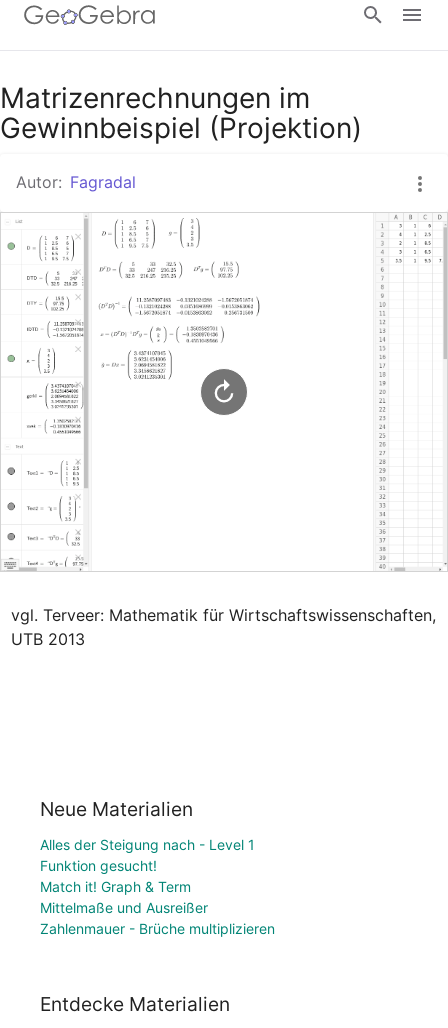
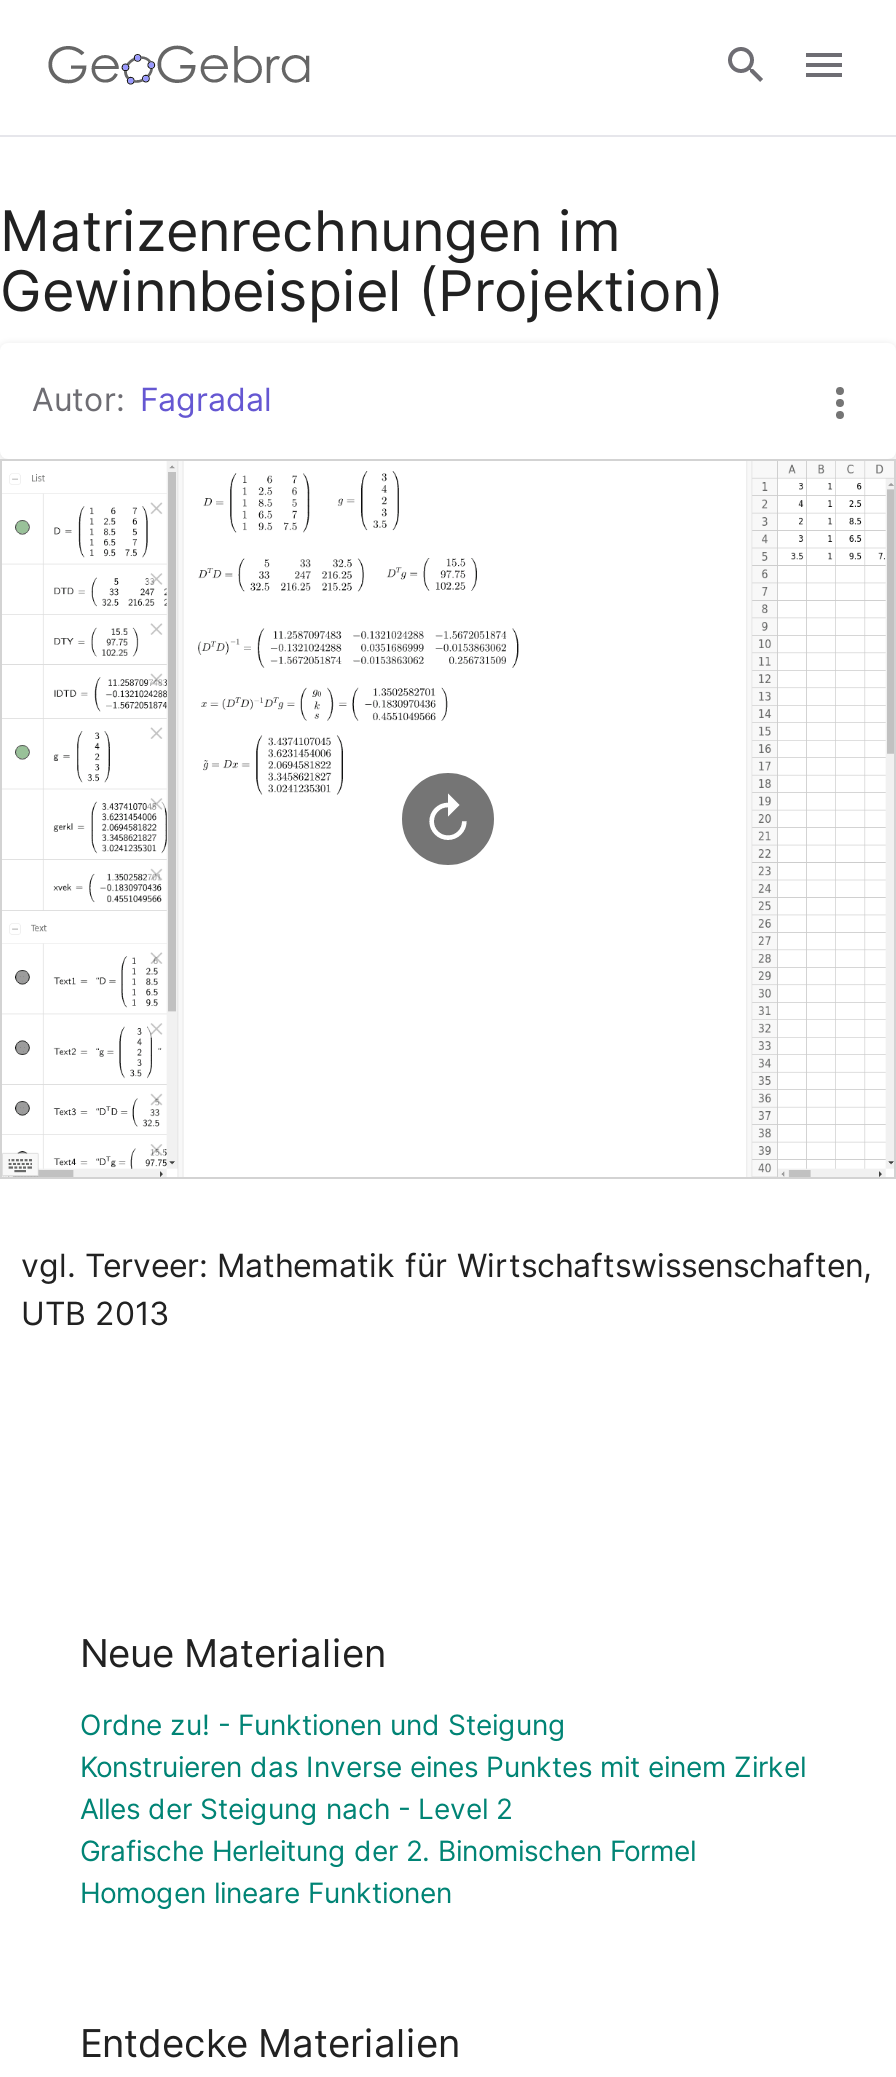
[40,836,275,937] Alles der Steigung nach - Level 1 | Funktion gesucht! | Match it! Graph & Term | Mittelmaße und Ausreißer | Zahlenmauer - Brüche multiplizieren -> [80,1707,806,1909] Ordne zu! - Funktionen und Steigung | Konstruieren das Inverse eines Punktes mit einem Zirkel | Alles der Steigung nach - Level 2 | Grafische Herleitung der 2. Binomischen Formel | Homogen lineare Funktionen

